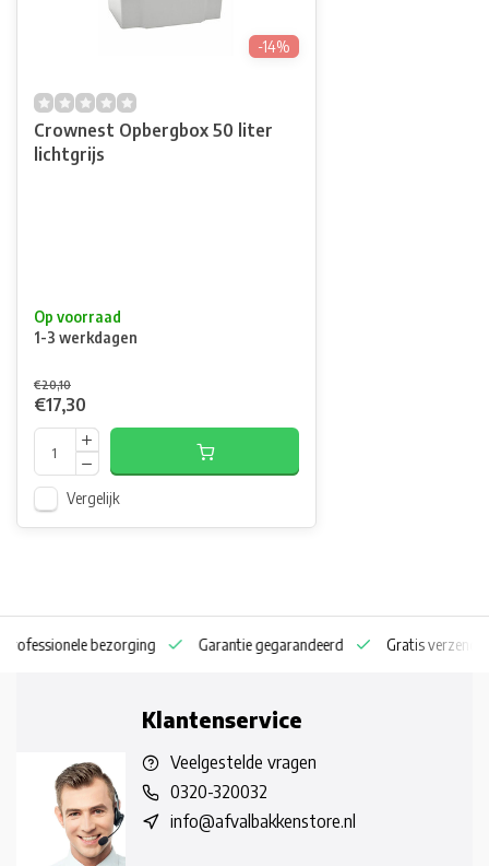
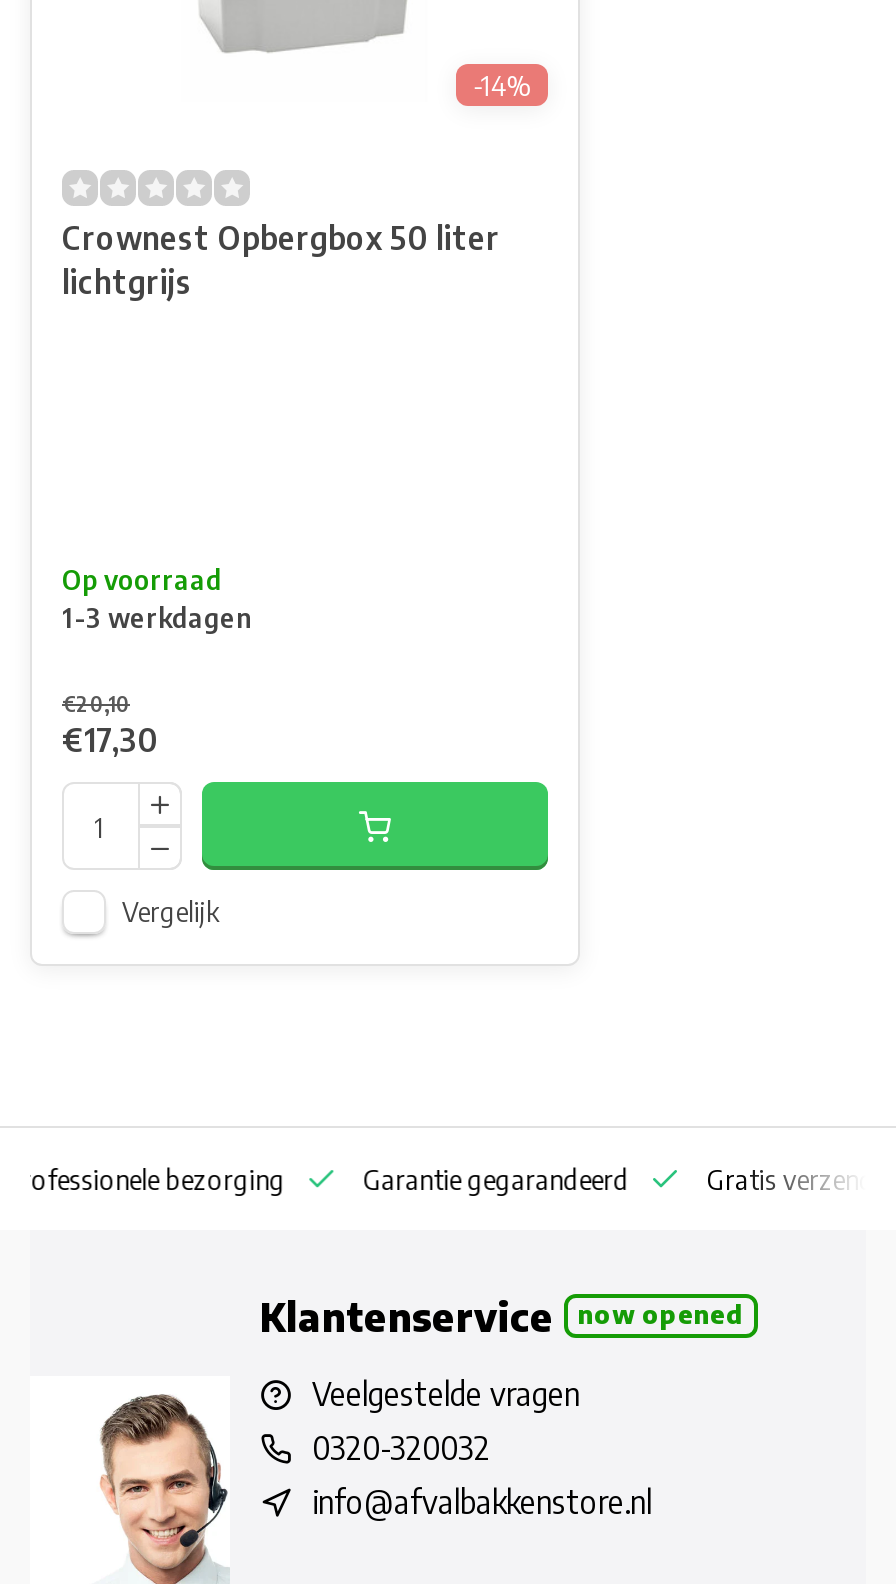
none -> [578,1298,744,1330] now opened

